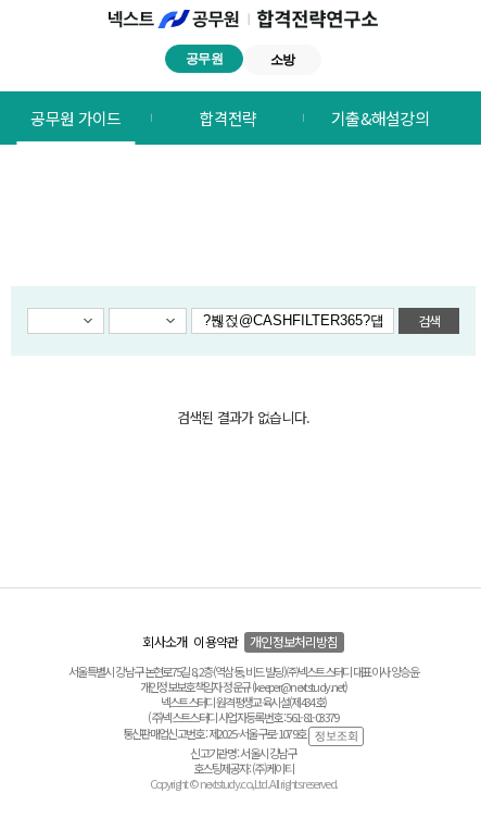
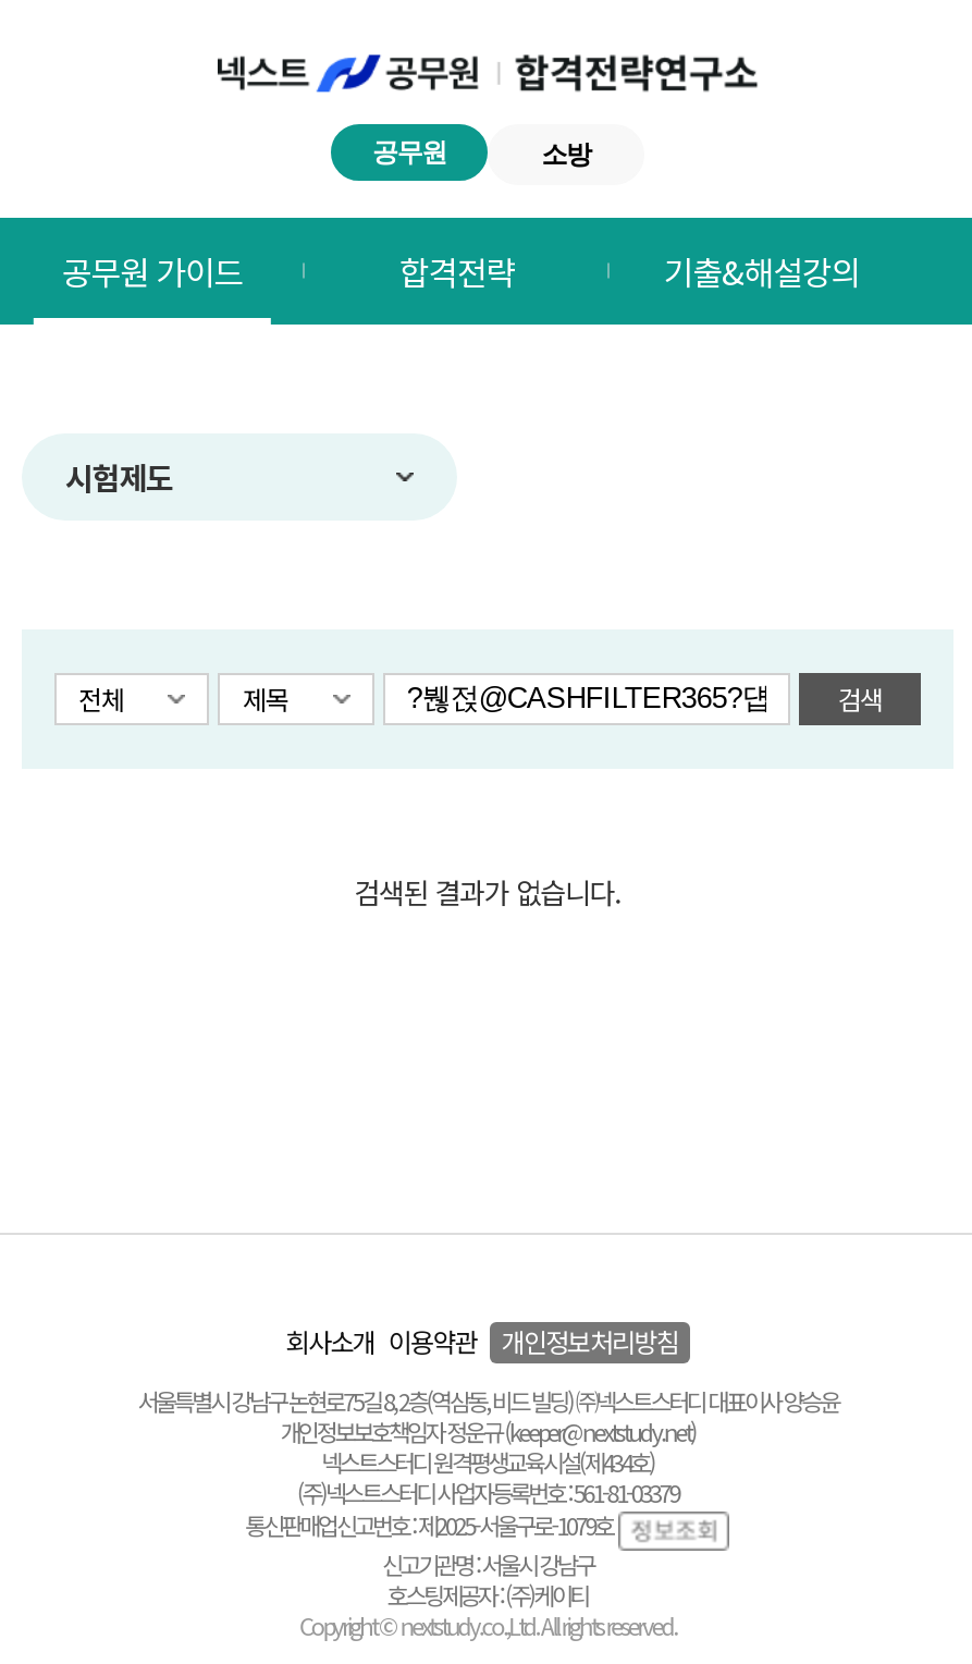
none -> [65,455,172,499] 시험제도
none -> [78,679,288,716] 전체 | 제목

